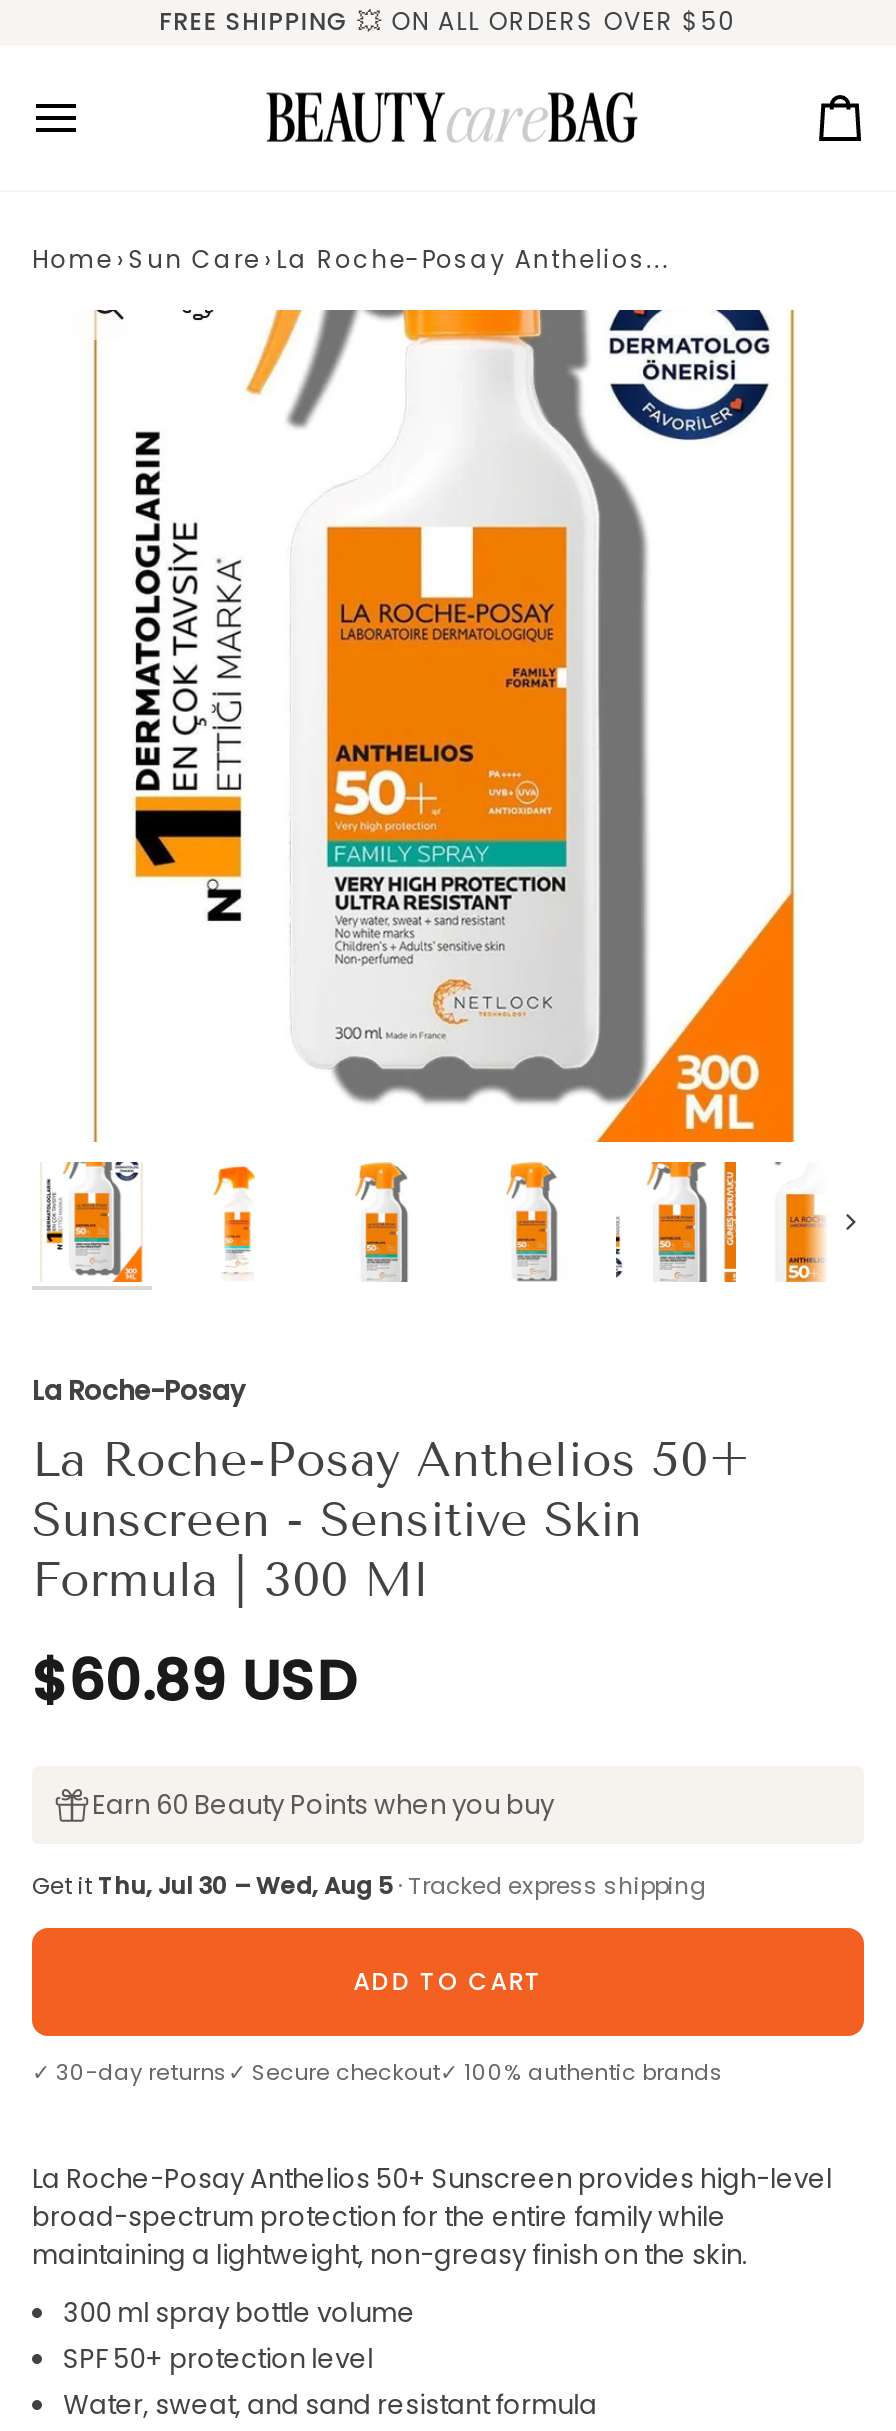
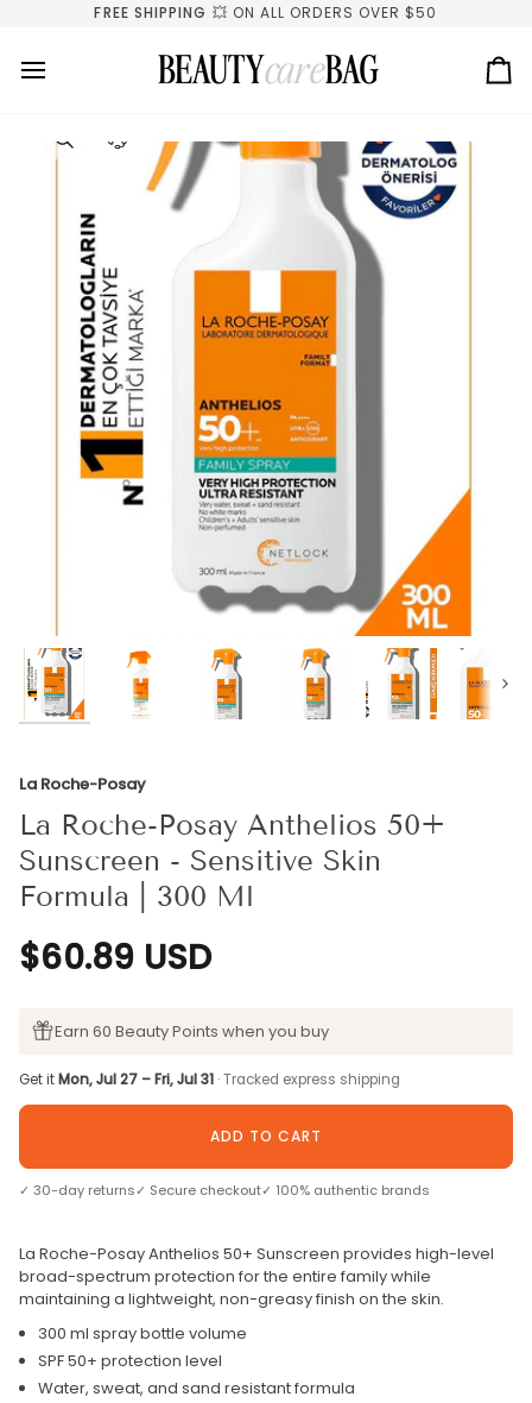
[32,242,671,276] Home › Sun Care › La Roche-Posay Anthelios... -> none
[32,1870,706,1902] Get it Thu, Jul 30 – Wed, Aug 5 · Tracked express shipping -> [19,1070,400,1089] Get it Mon, Jul 27 – Fri, Jul 31 · Tracked express shipping

